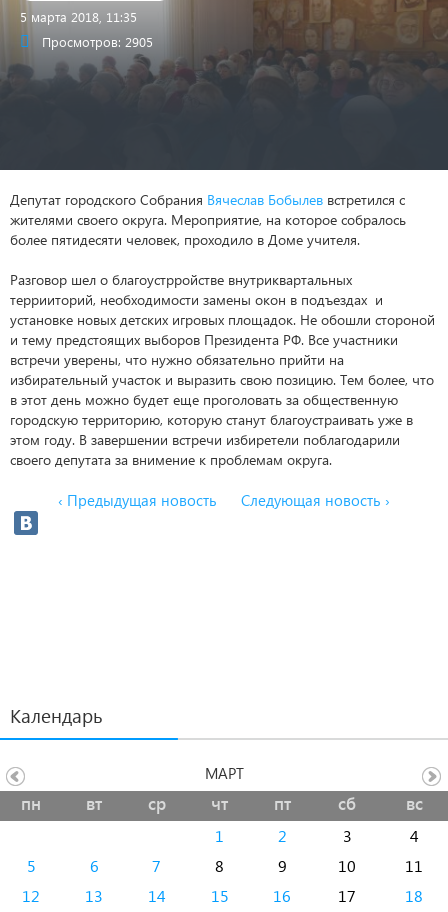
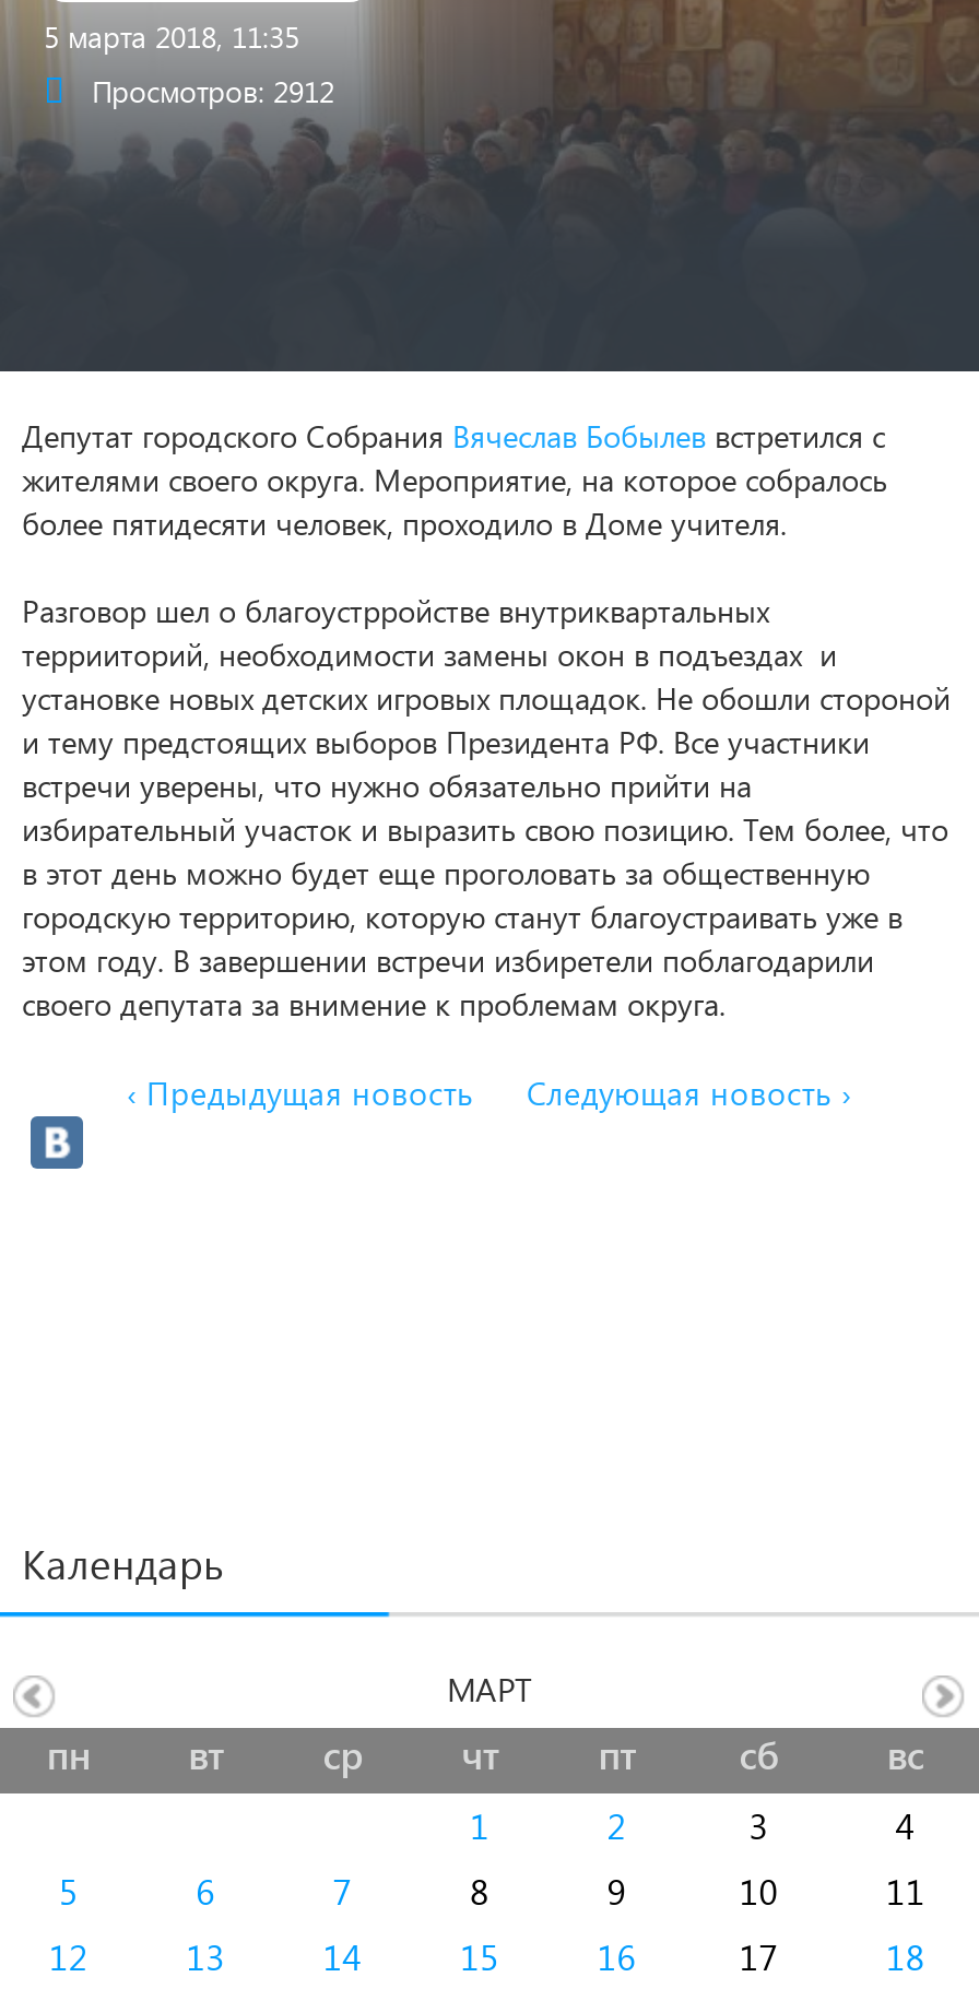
[42,33,153,50] Просмотров: 2905 -> [92,72,334,109] Просмотров: 2912

